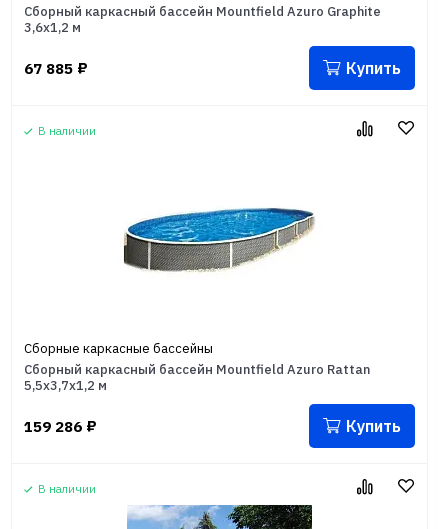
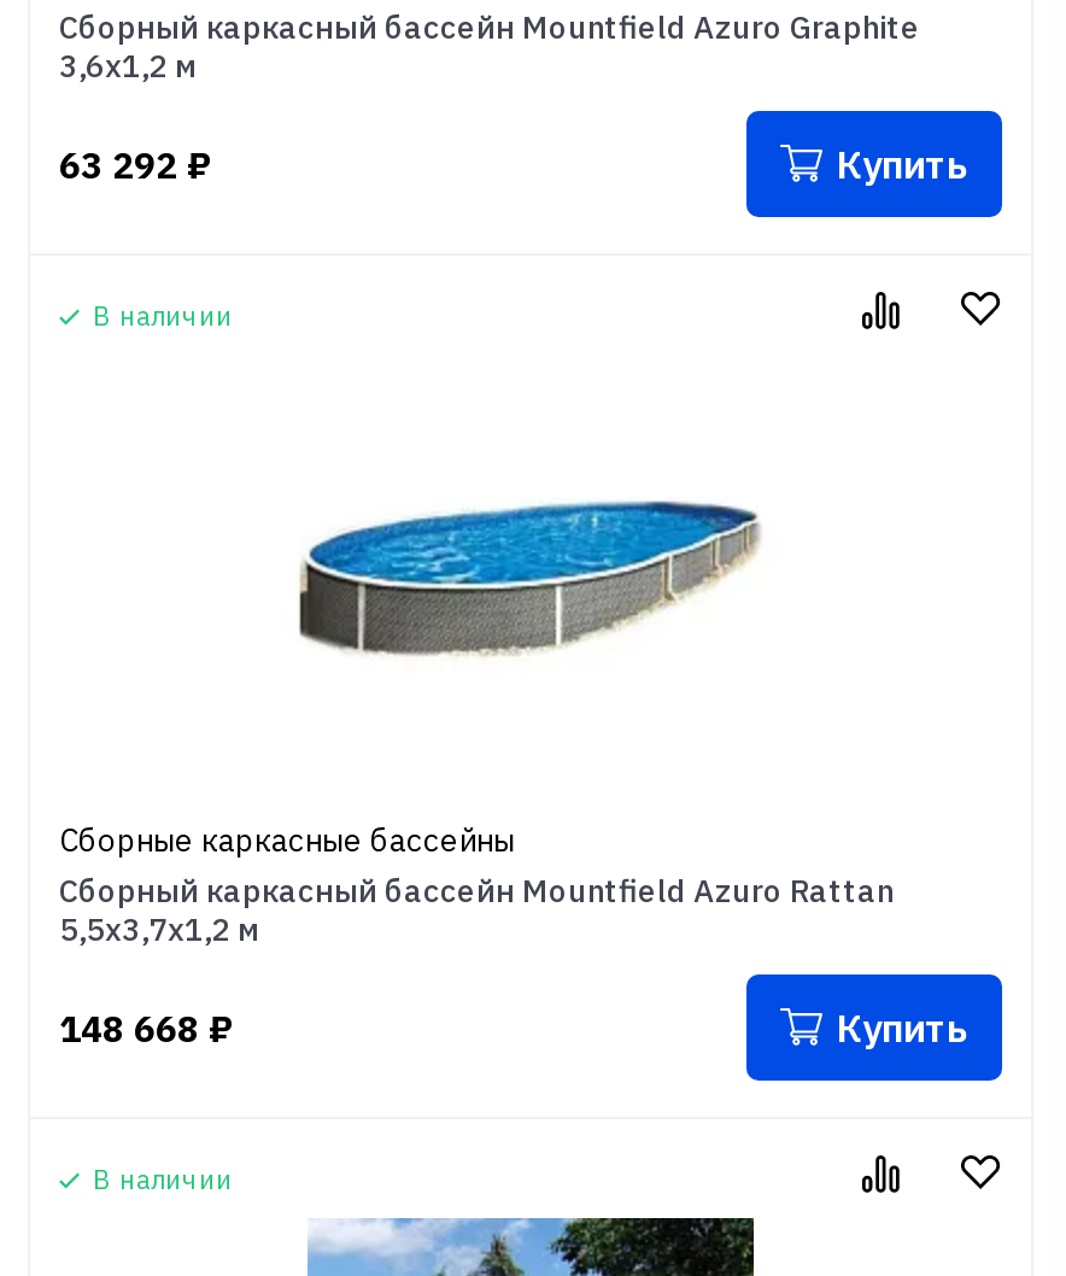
[24,58,88,77] 67 885 ₽ -> [59,141,213,187] 63 292 ₽
[24,416,97,435] 159 286 ₽ -> [59,1005,235,1050] 148 668 ₽

